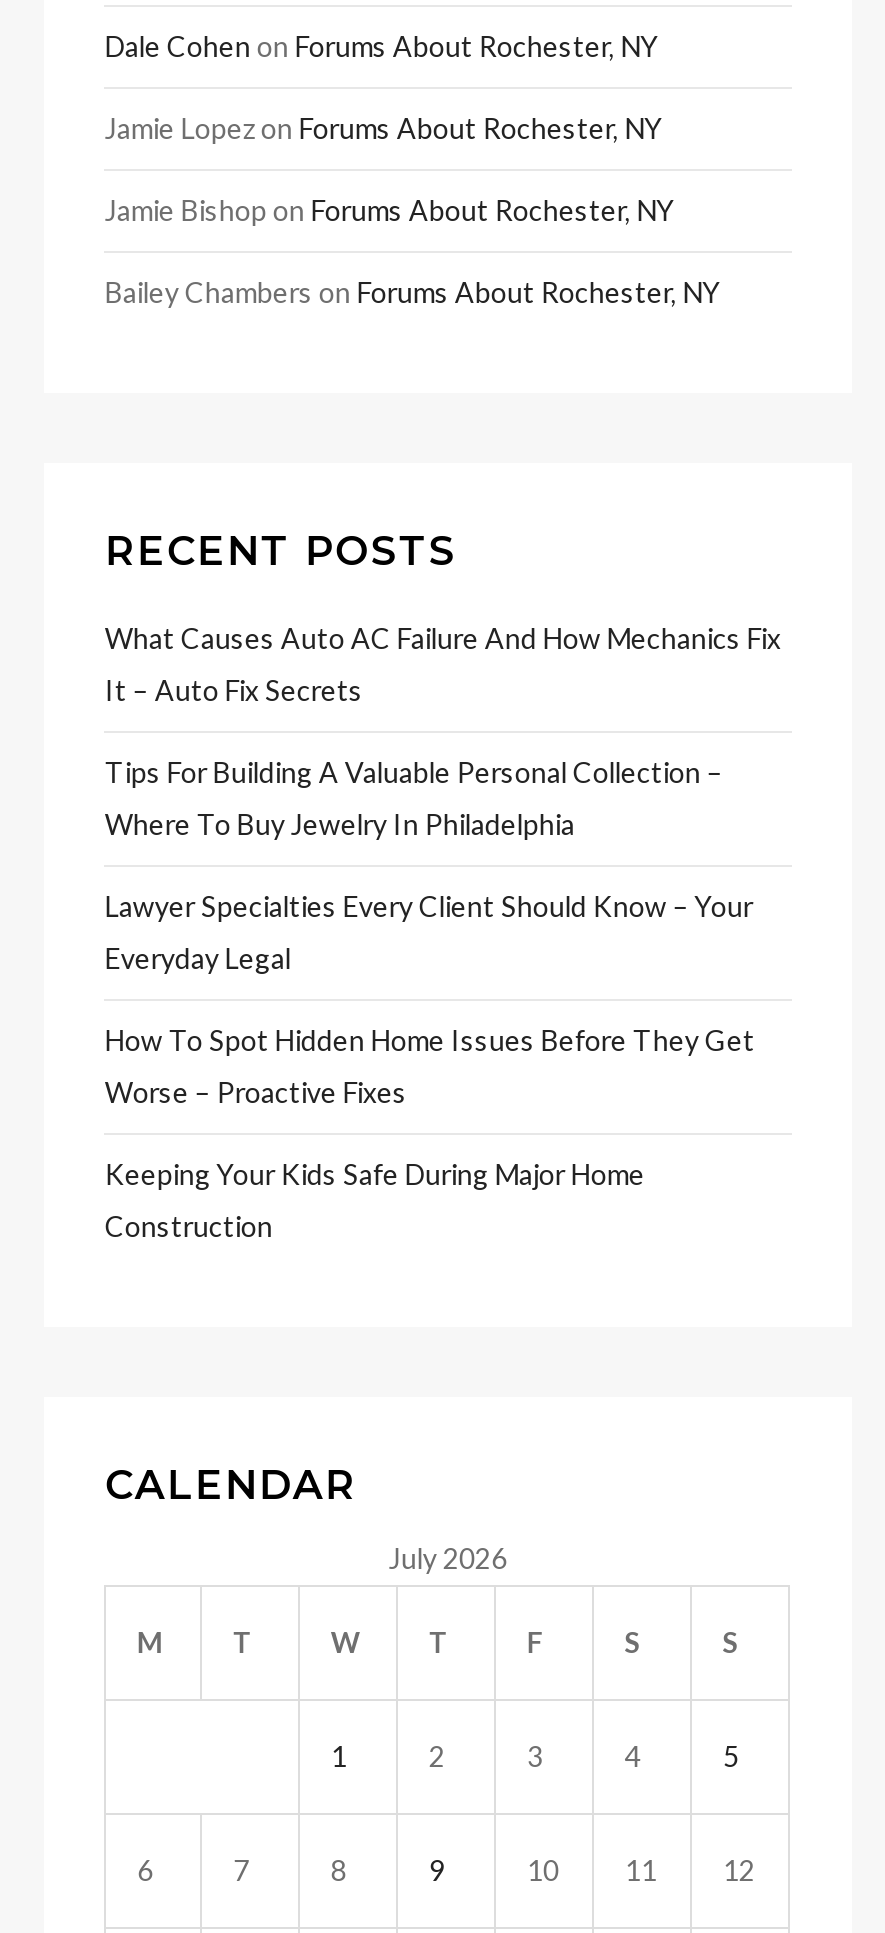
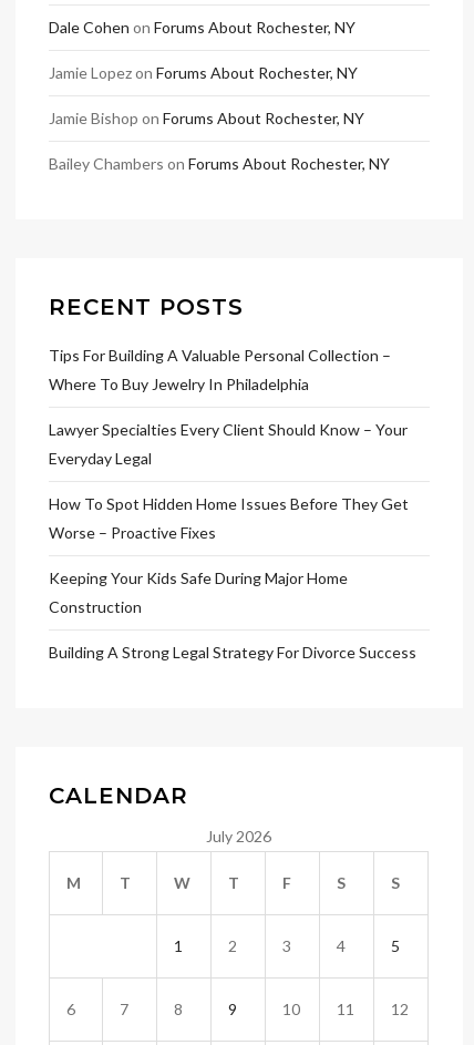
[105,621,781,707] What Causes Auto AC Failure And How Mechanics Fix | It – Auto Fix Secrets -> none
moved [105,755,755,1243] -> [49,346,409,616]: Tips For Building A Valuable Personal Collection – | Where To Buy Jewelry In Philadelphia | Lawyer Specialties Every Client Should Know – Your | Everyday Legal | How To Spot Hidden Home Issues Before They Get | Worse – Proactive Fixes | Keeping Your Kids Safe During Major Home | Construction
none -> [49,643,417,662] Building A Strong Legal Strategy For Divorce Success

